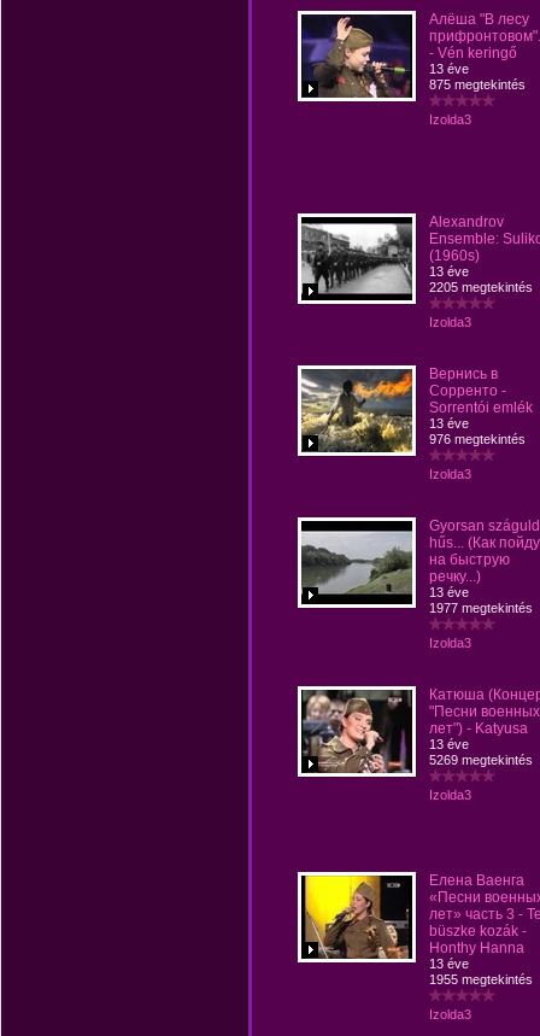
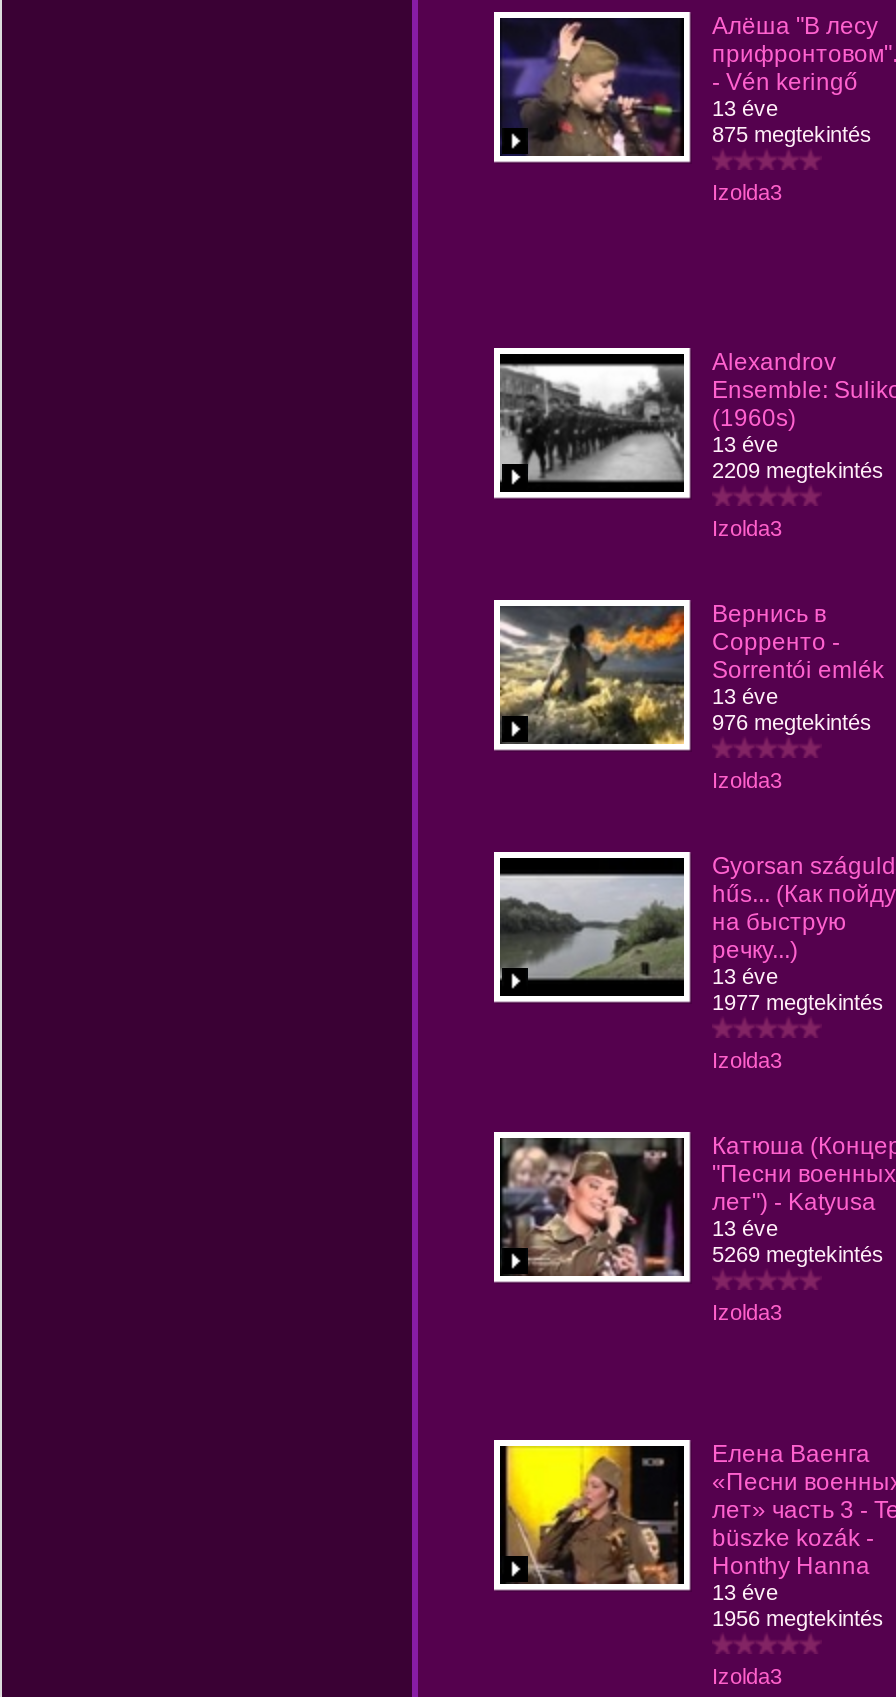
[429,280,533,294] 2205 megtekintés -> [712,458,884,482] 2209 megtekintés
[429,972,533,987] 1955 megtekintés -> [712,1606,884,1630] 1956 megtekintés

